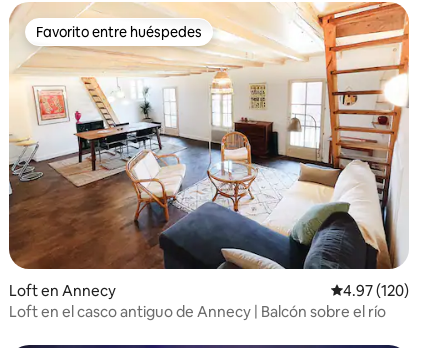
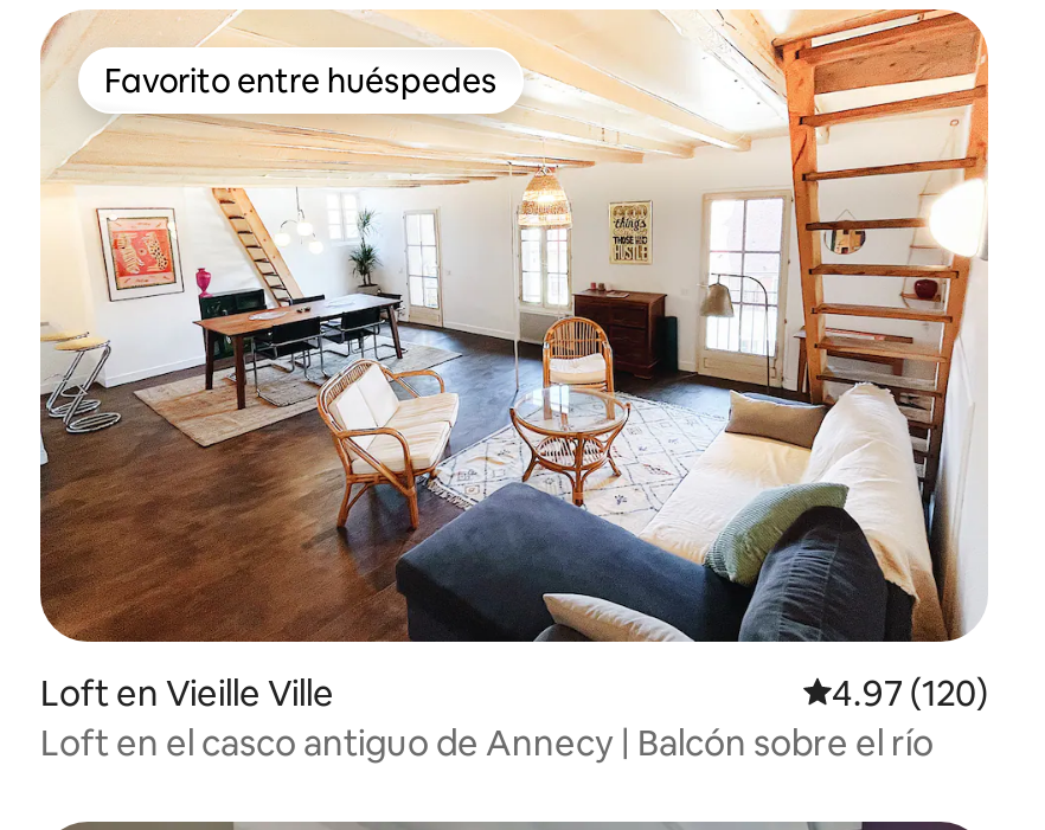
[9,281,116,300] Loft en Annecy -> [40,671,334,716] Loft en Vieille Ville

